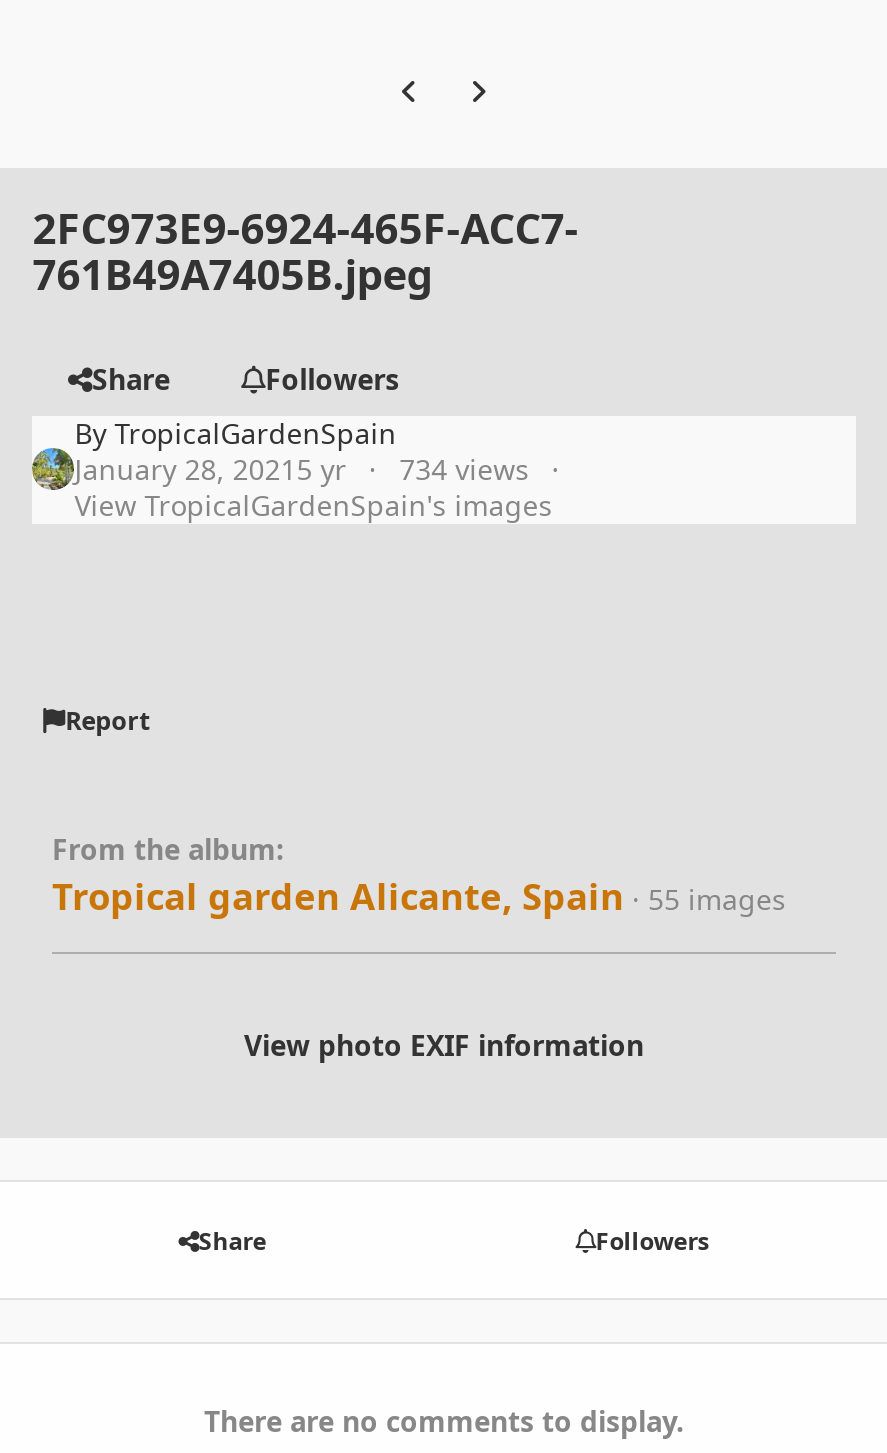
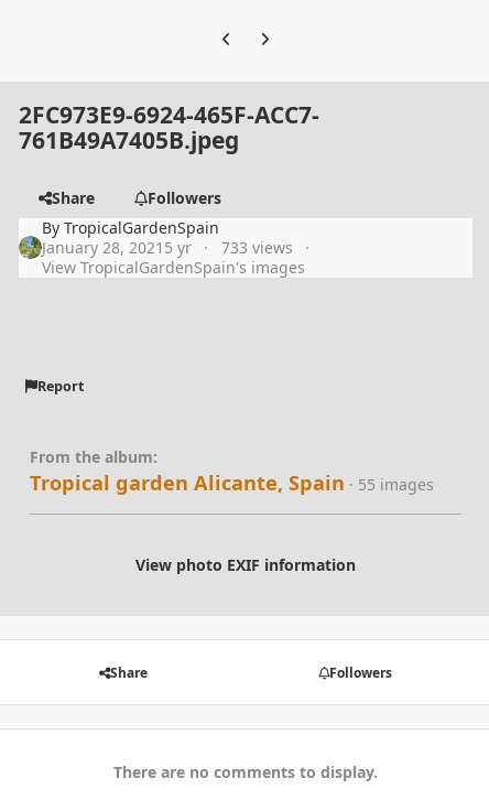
[74,449,529,487] January 28, 2021 5 yr 734 views -> [42,236,293,257] January 28, 2021 5 yr 733 views

